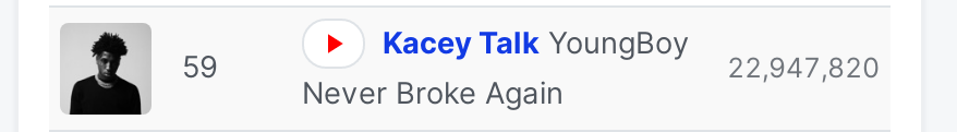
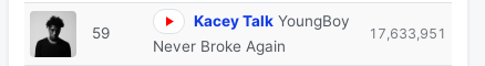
[727,51,880,84] 22,947,820 -> [369,25,446,42] 17,633,951

